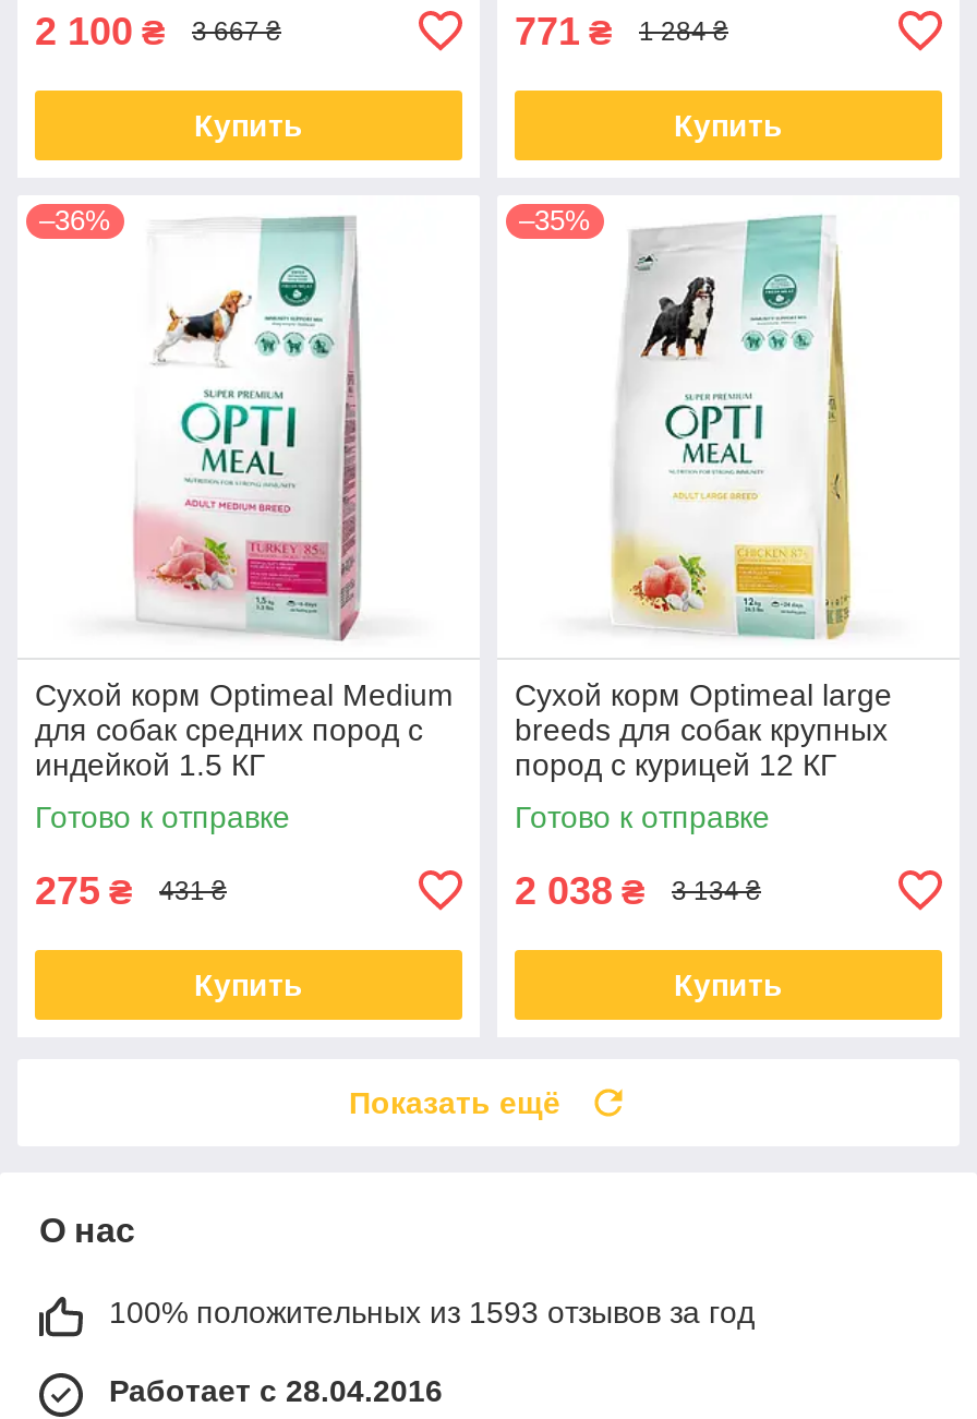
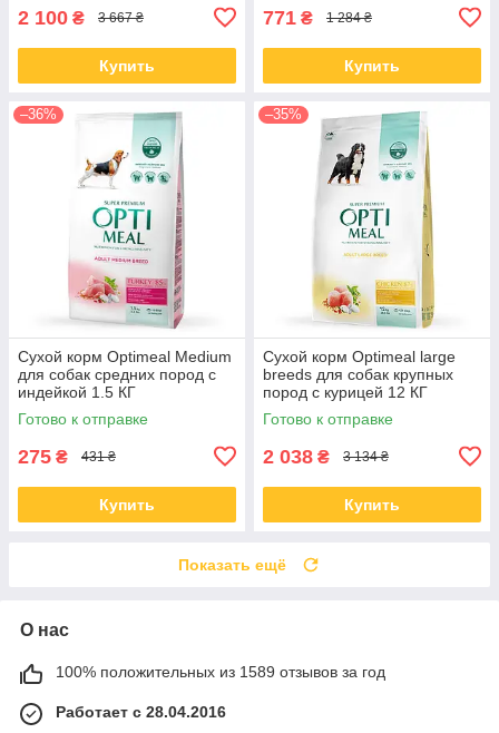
[109,1294,755,1329] 100% положительных из 1593 отзывов за год -> [56,663,385,680] 100% положительных из 1589 отзывов за год

